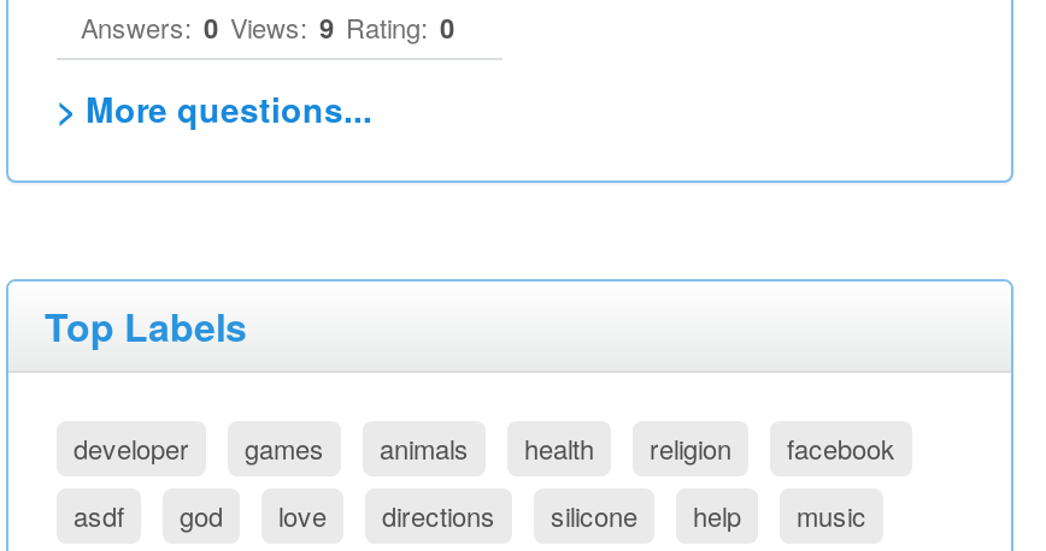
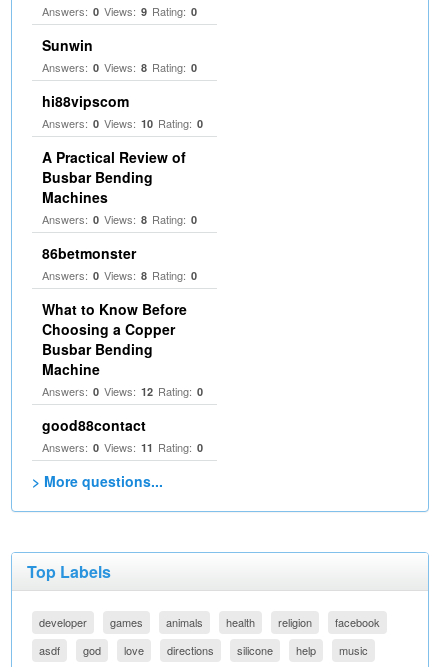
none -> [42,35,203,455] Sunwin | Answers: 0 Views: 8 Rating: 0 | hi88vipscom | Answers: 0 Views: 10 Rating: 0 | A Practical Review of | Busbar Bending | Machines | Answers: 0 Views: 8 Rating: 0 | 86betmonster | Answers: 0 Views: 8 Rating: 0 | What to Know Before | Choosing a Copper | Busbar Bending | Machine | Answers: 0 Views: 12 Rating: 0 | good88contact | Answers: 0 Views: 11 Rating: 0

